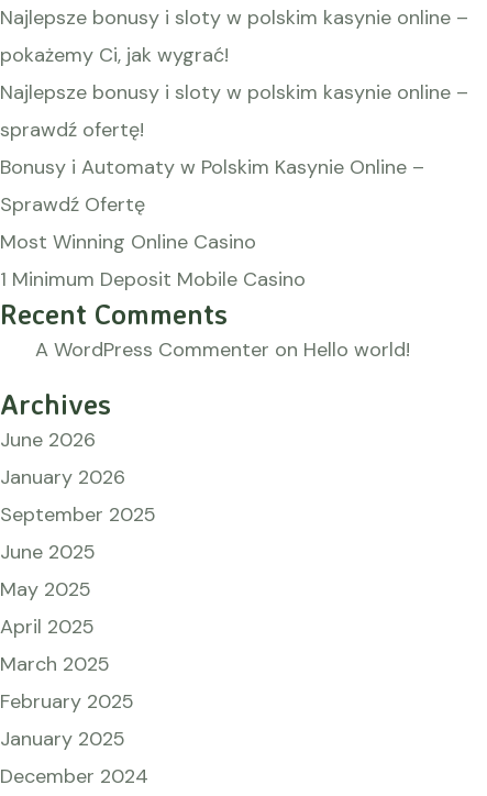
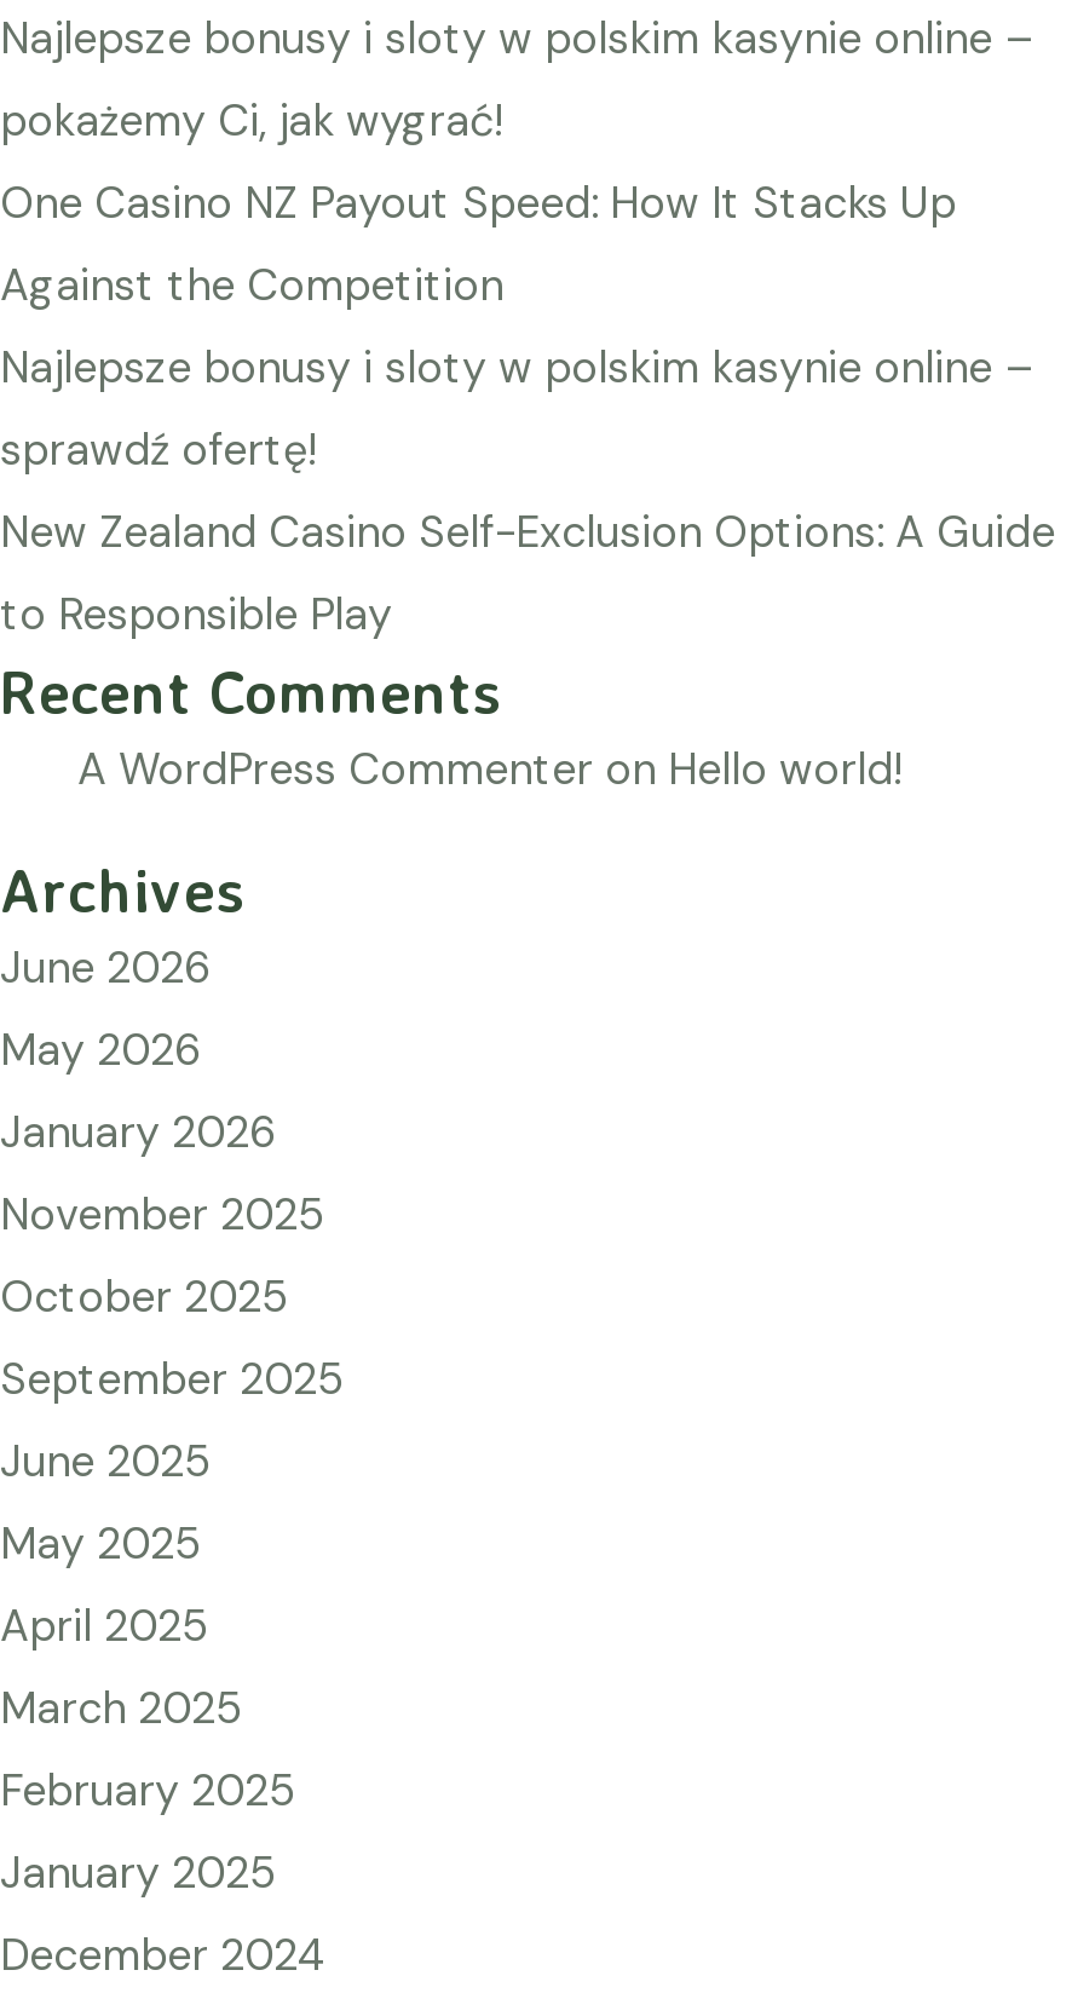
none -> [0,174,956,315] One Casino NZ Payout Speed: How It Stacks Up | Against the Competition
[0,154,424,292] Bonusy i Automaty w Polskim Kasynie Online – | Sprawdź Ofertę | Most Winning Online Casino | 1 Minimum Deposit Mobile Casino -> [0,503,1055,644] New Zealand Casino Self-Exclusion Options: A Guide | to Responsible Play
none -> [0,1021,201,1079] May 2026
none -> [0,1186,324,1326] November 2025 | October 2025

